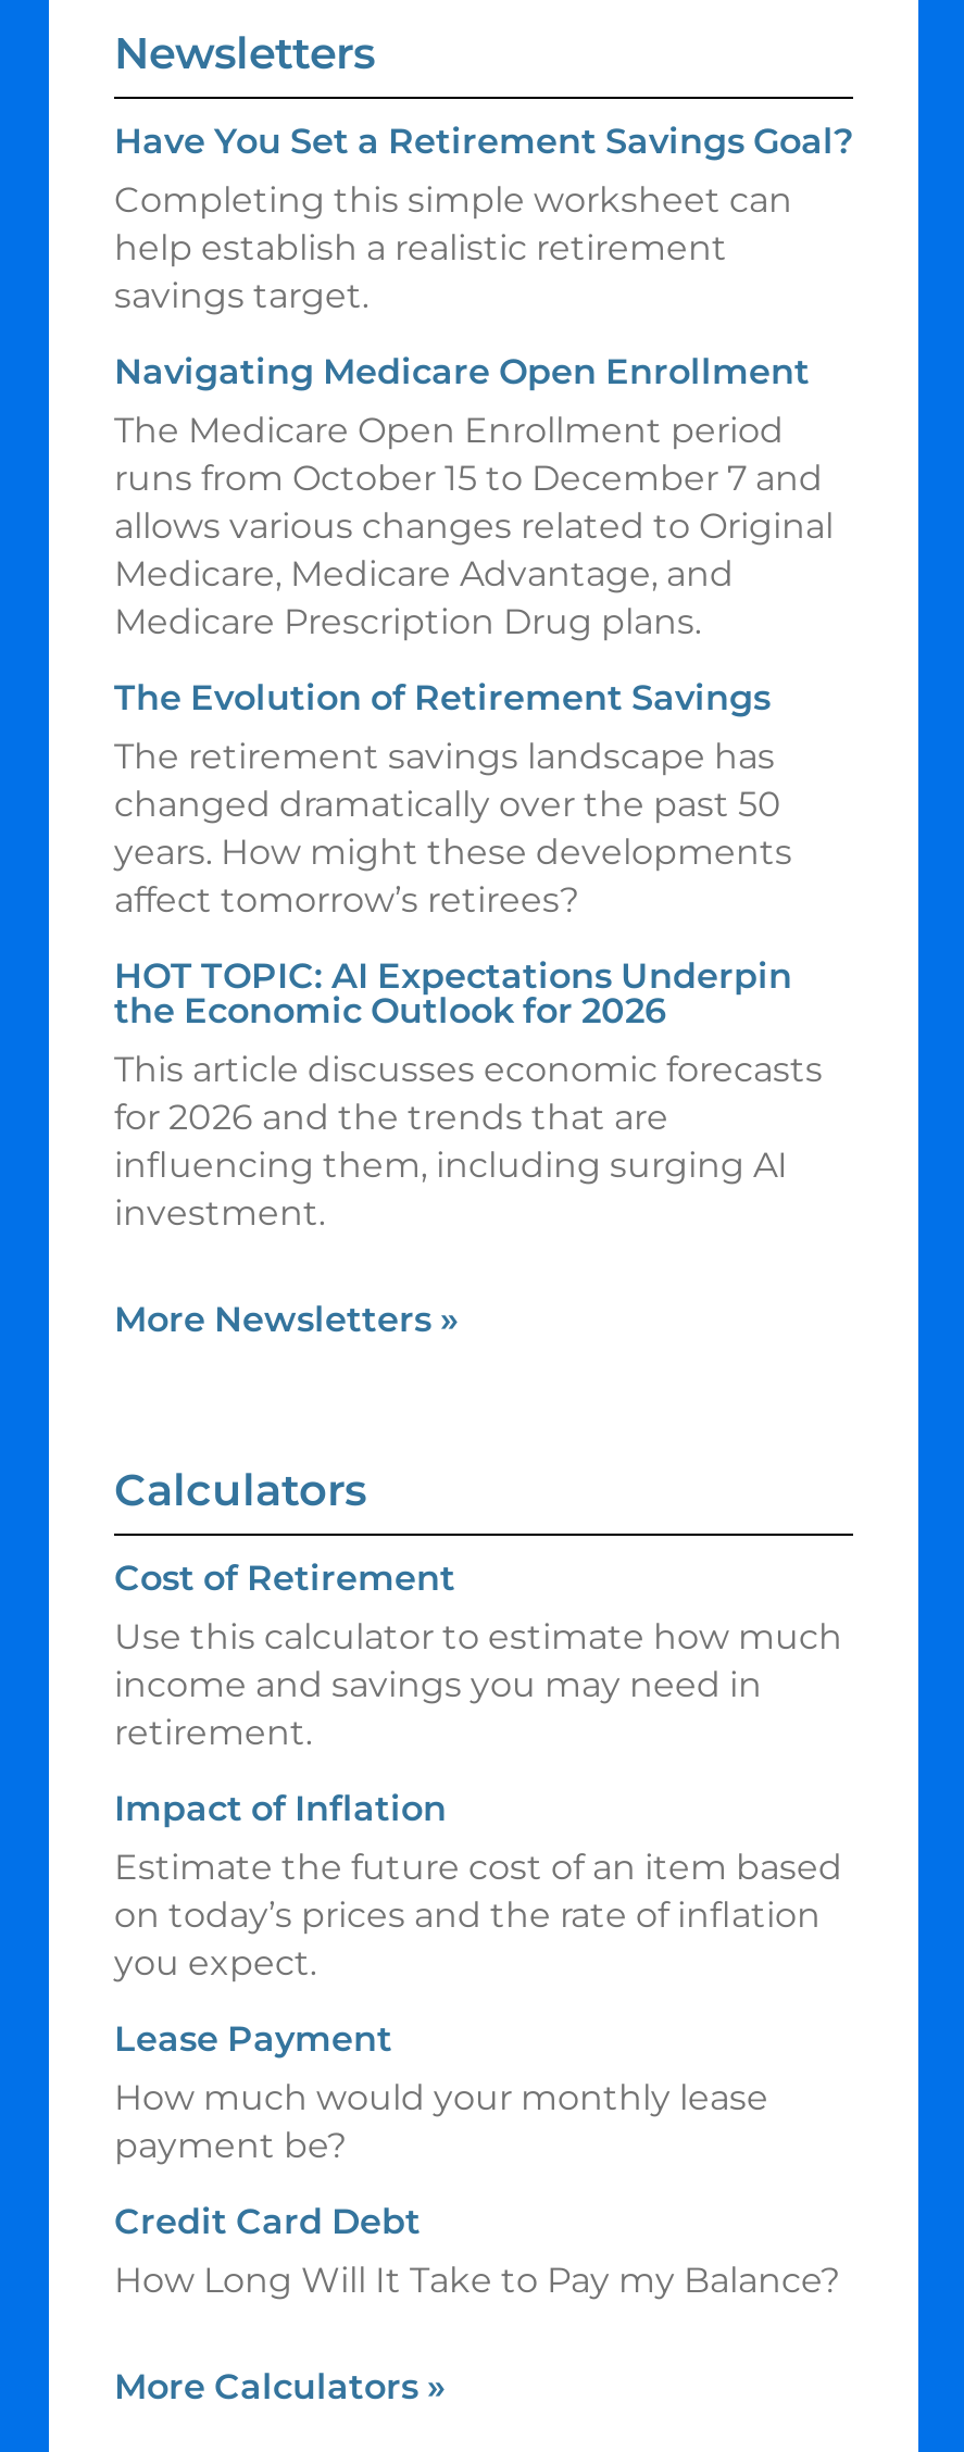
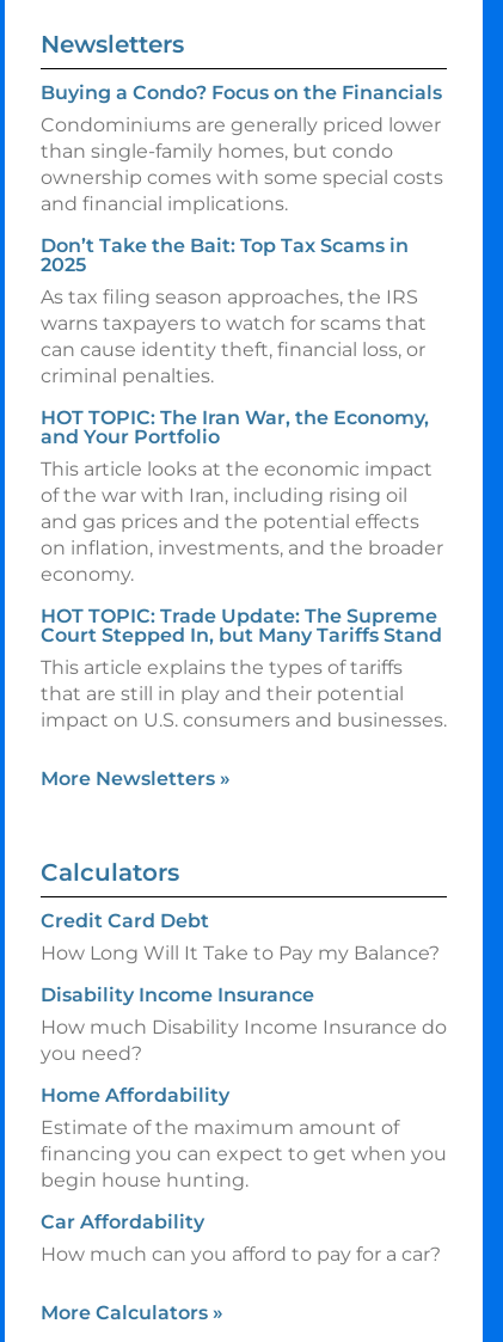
[114,120,853,316] Have You Set a Retirement Savings Goal? | Completing this simple worksheet can | help establish a realistic retirement | savings target. -> [41,81,443,215] Buying a Condo? Focus on the Financials | Condominiums are generally priced lower | than single-family homes, but condo | ownership comes with some special costs | and financial implications.
[114,351,834,642] Navigating Medicare Open Enrollment | The Medicare Open Enrollment period | runs from October 15 to December 7 and | allows various changes related to Original | Medicare, Medicare Advantage, and | Medicare Prescription Drug plans. -> [41,234,427,387] Don’t Take the Bait: Top Tax Scams in | 2025 | As tax filing season approaches, the IRS | warns taxpayers to watch for scams that | can cause identity theft, financial loss, or | criminal penalties.
[114,677,792,920] The Evolution of Retirement Savings | The retirement savings landscape has | changed dramatically over the past 50 | years. How might these developments | affect tomorrow’s retirees? -> [41,406,443,585] HOT TOPIC: The Iran War, the Economy, | and Your Portfolio | This article looks at the economic impact | of the war with Iran, including rising oil | and gas prices and the potential effects | on inflation, investments, and the broader | economy.
[114,955,823,1233] HOT TOPIC: AI Expectations Underpin | the Economic Outlook for 2026 | This article discusses economic forecasts | for 2026 and the trends that are | influencing them, including surging AI | investment. -> [41,605,447,731] HOT TOPIC: Trade Update: The Supreme | Court Stepped In, but Many Tariffs Stand | This article explains the types of tariffs | that are still in play and their potential | impact on U.S. consumers and businesses.
moved [114,1299,460,1516] -> [41,767,231,887]: More Newsletters» | Calculators
[114,1557,842,2166] Cost of Retirement | Use this calculator to estimate how much | income and savings you may need in | retirement. | Impact of Inflation | Estimate the future cost of an item based | on today’s prices and the rate of inflation | you expect. | Lease Payment | How much would your monthly lease | payment be? -> none
moved [114,2201,840,2301] -> [41,909,440,964]: Credit Card Debt | How Long Will It Take to Pay my Balance?
none -> [41,983,447,1265] Disability Income Insurance | How much Disability Income Insurance do | you need? | Home Affordability | Estimate of the maximum amount of | financing you can expect to get when you | begin house hunting. | Car Affordability | How much can you afford to pay for a car?

